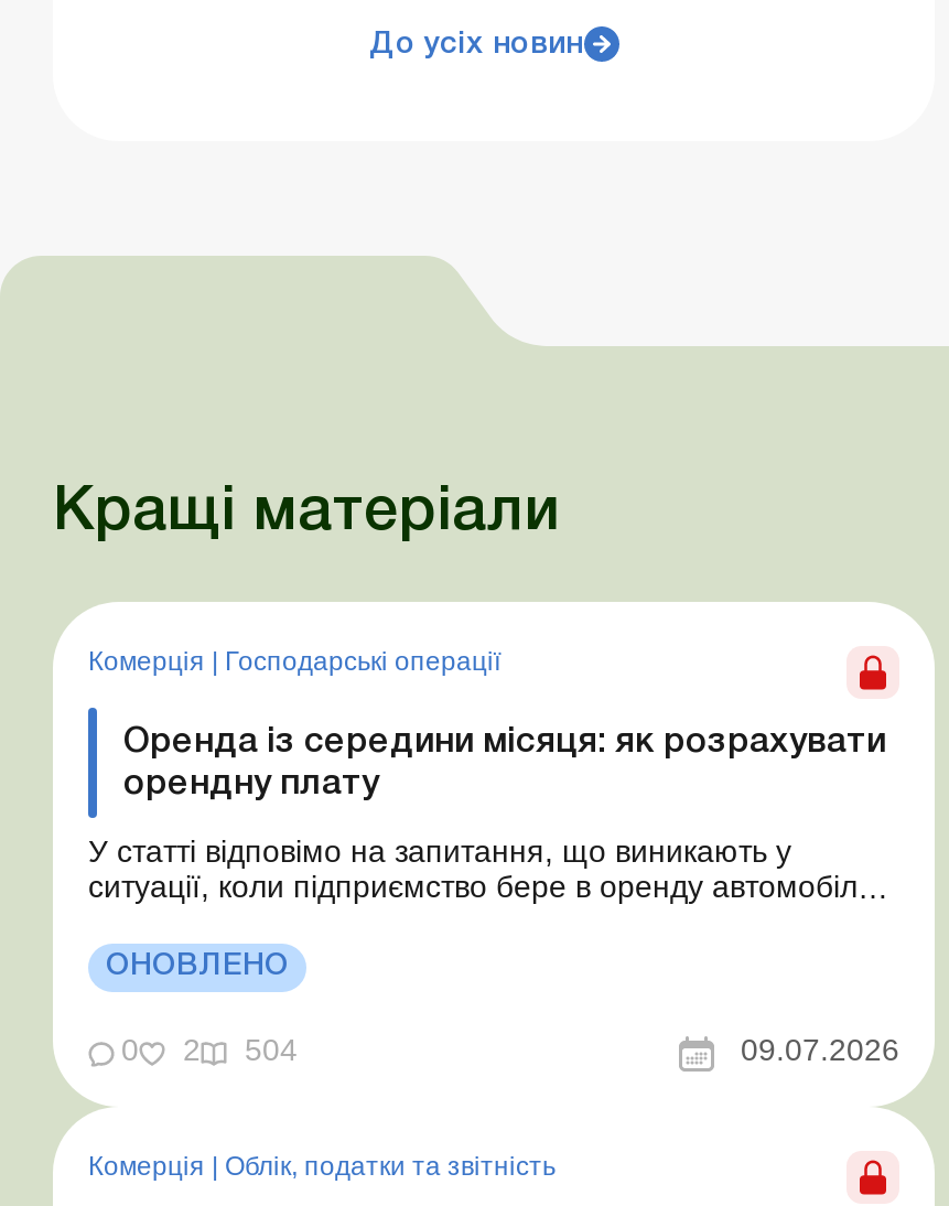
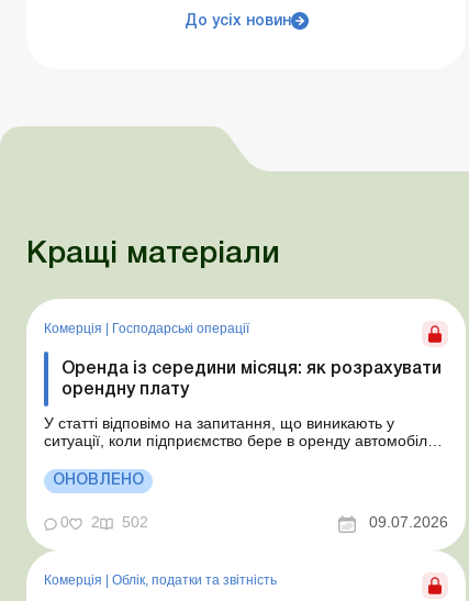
[121,1032,298,1068] 0 2 504 -> [60,513,148,531] 0 2 502

